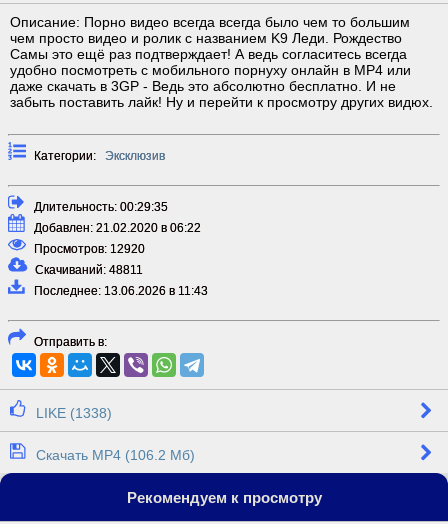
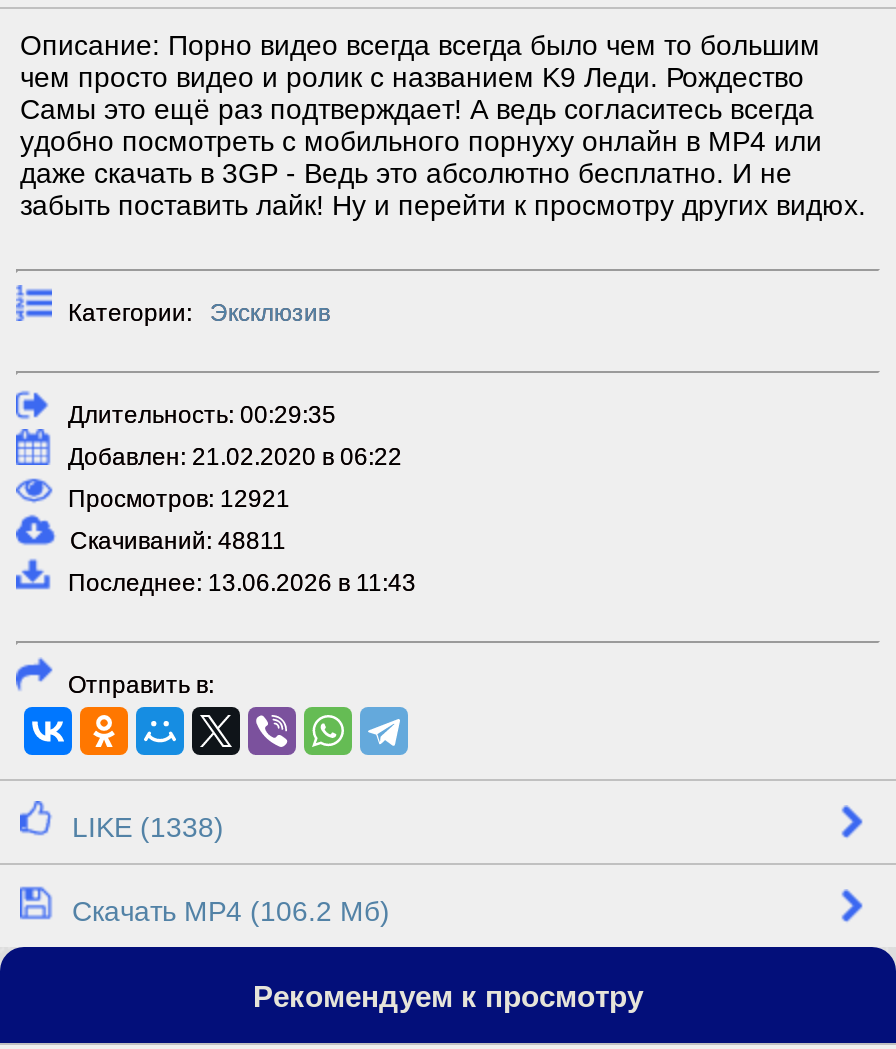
[34,242,145,256] Просмотров: 12920 -> [68,486,290,514] Просмотров: 12921

